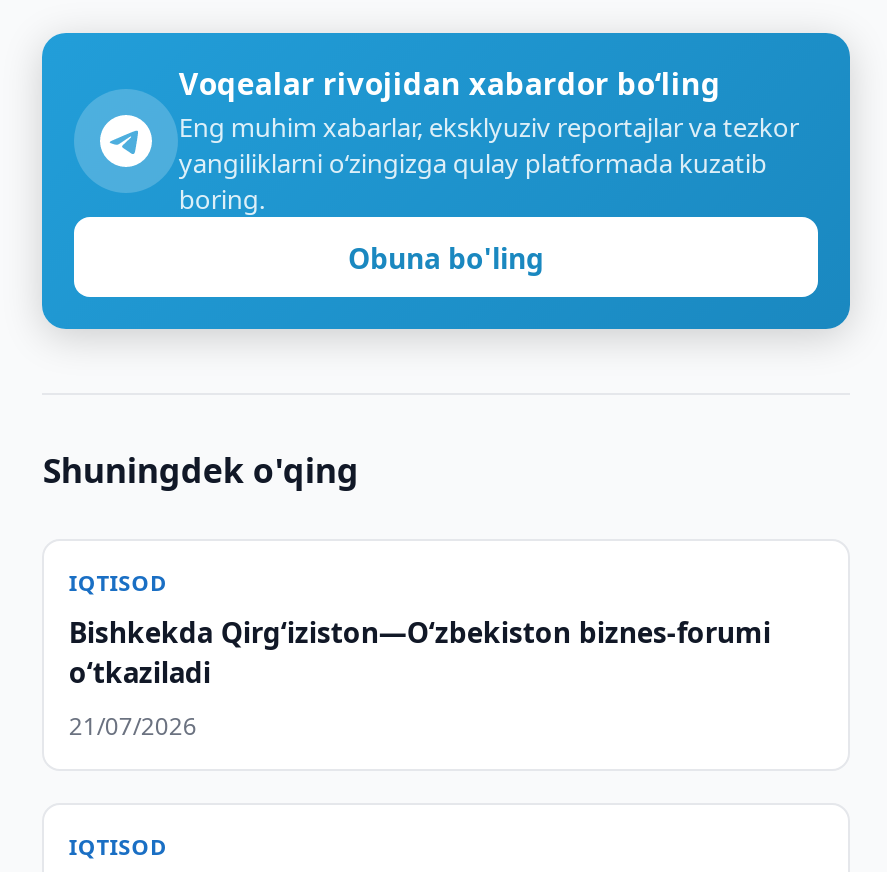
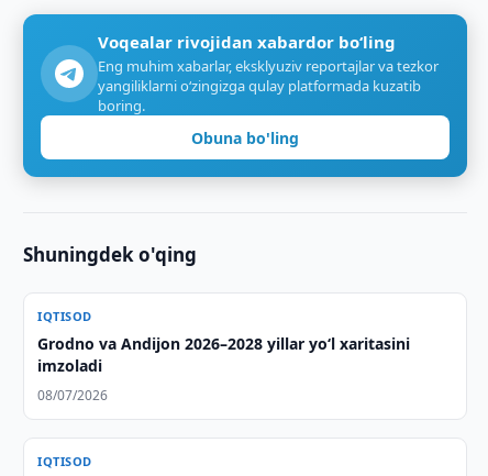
[69,613,771,691] Bishkekda Qirg‘iziston—O‘zbekiston biznes-forumi | o‘tkaziladi -> [38,333,410,376] Grodno va Andijon 2026–2028 yillar yo‘l xaritasini | imzoladi
[69,709,197,743] 21/07/2026 -> [38,386,108,405] 08/07/2026

